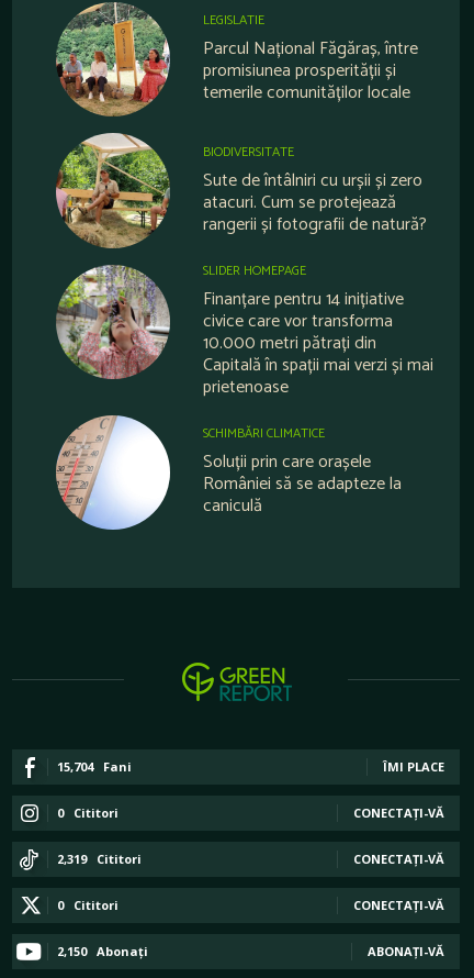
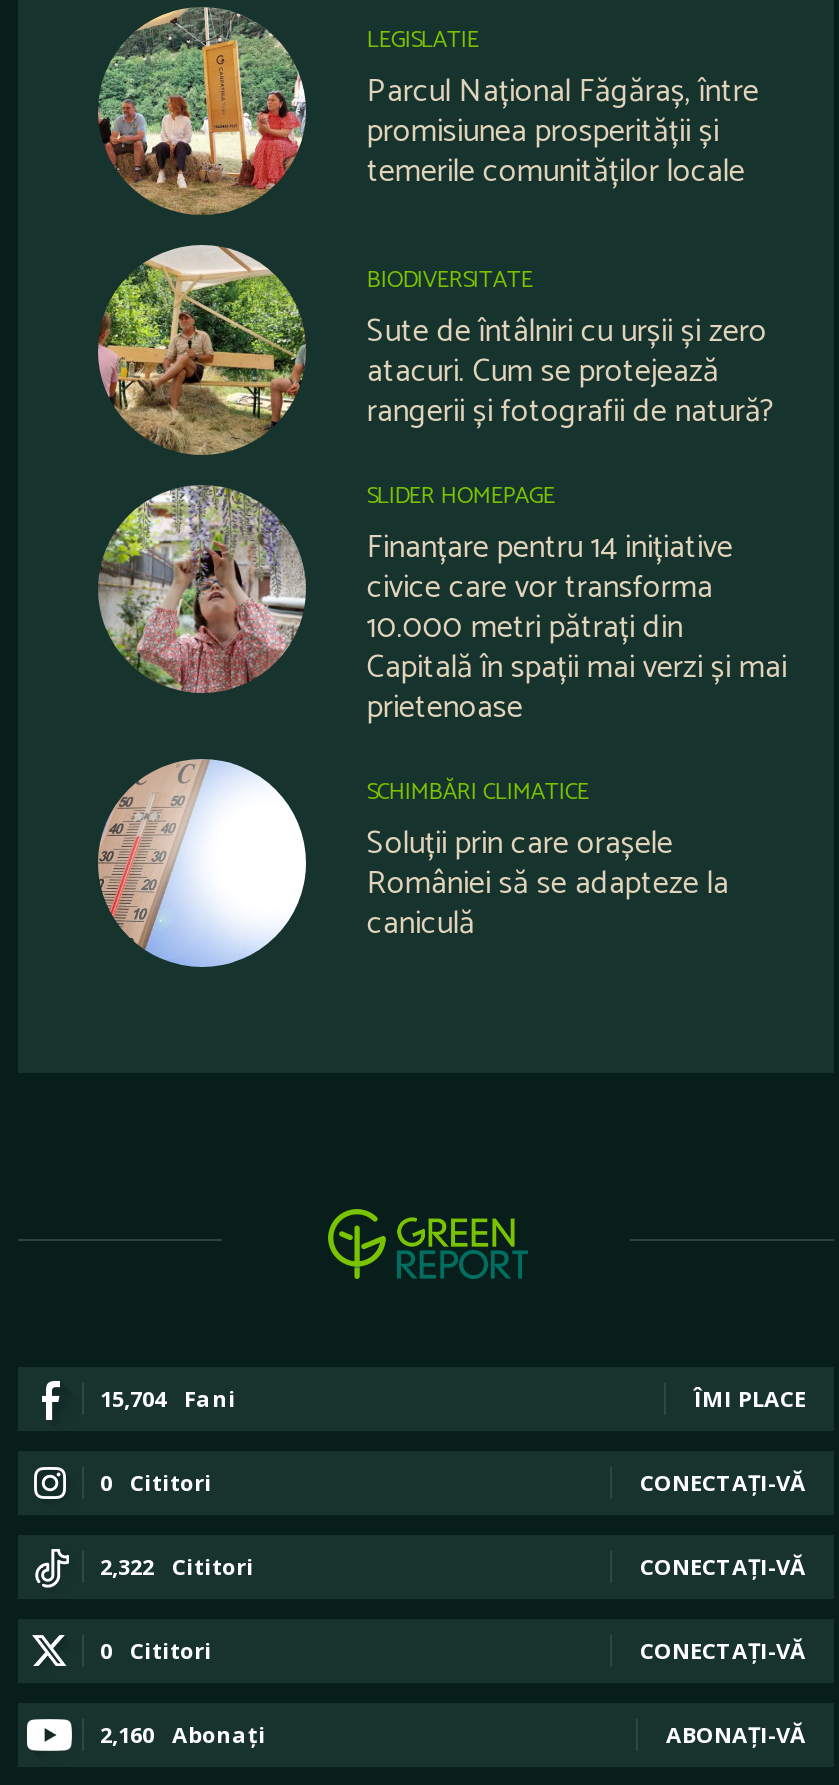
[57,851,142,867] 2,319 Cititori -> [100,1551,254,1581] 2,322 Cititori
[57,943,148,959] 2,150 Abonați -> [100,1719,266,1749] 2,160 Abonați

